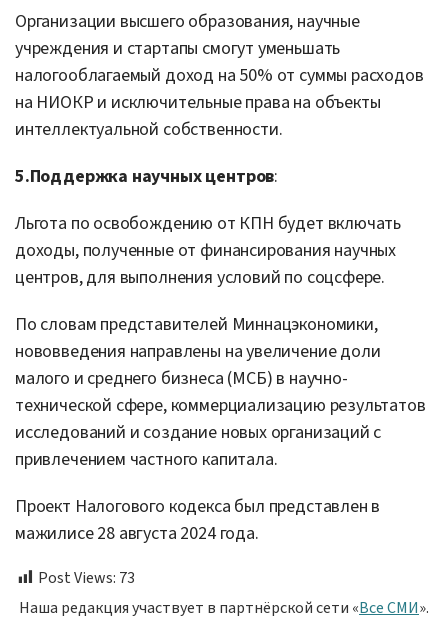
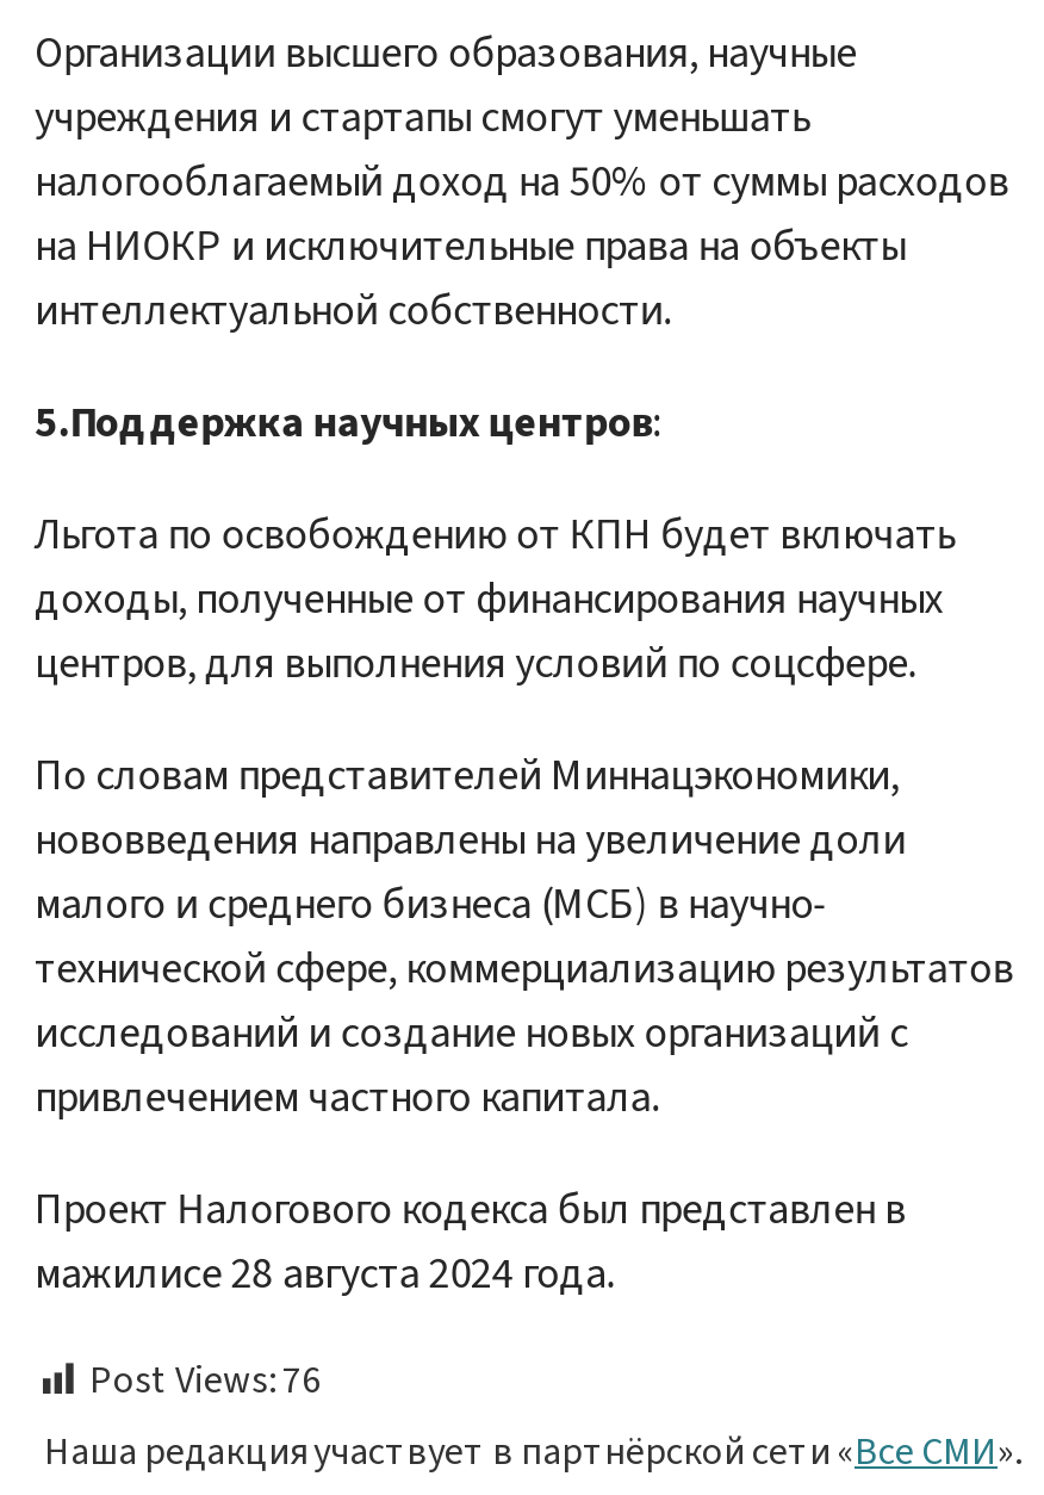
[38,567,135,589] Post Views: 73 -> [89,1354,321,1407] Post Views: 76

